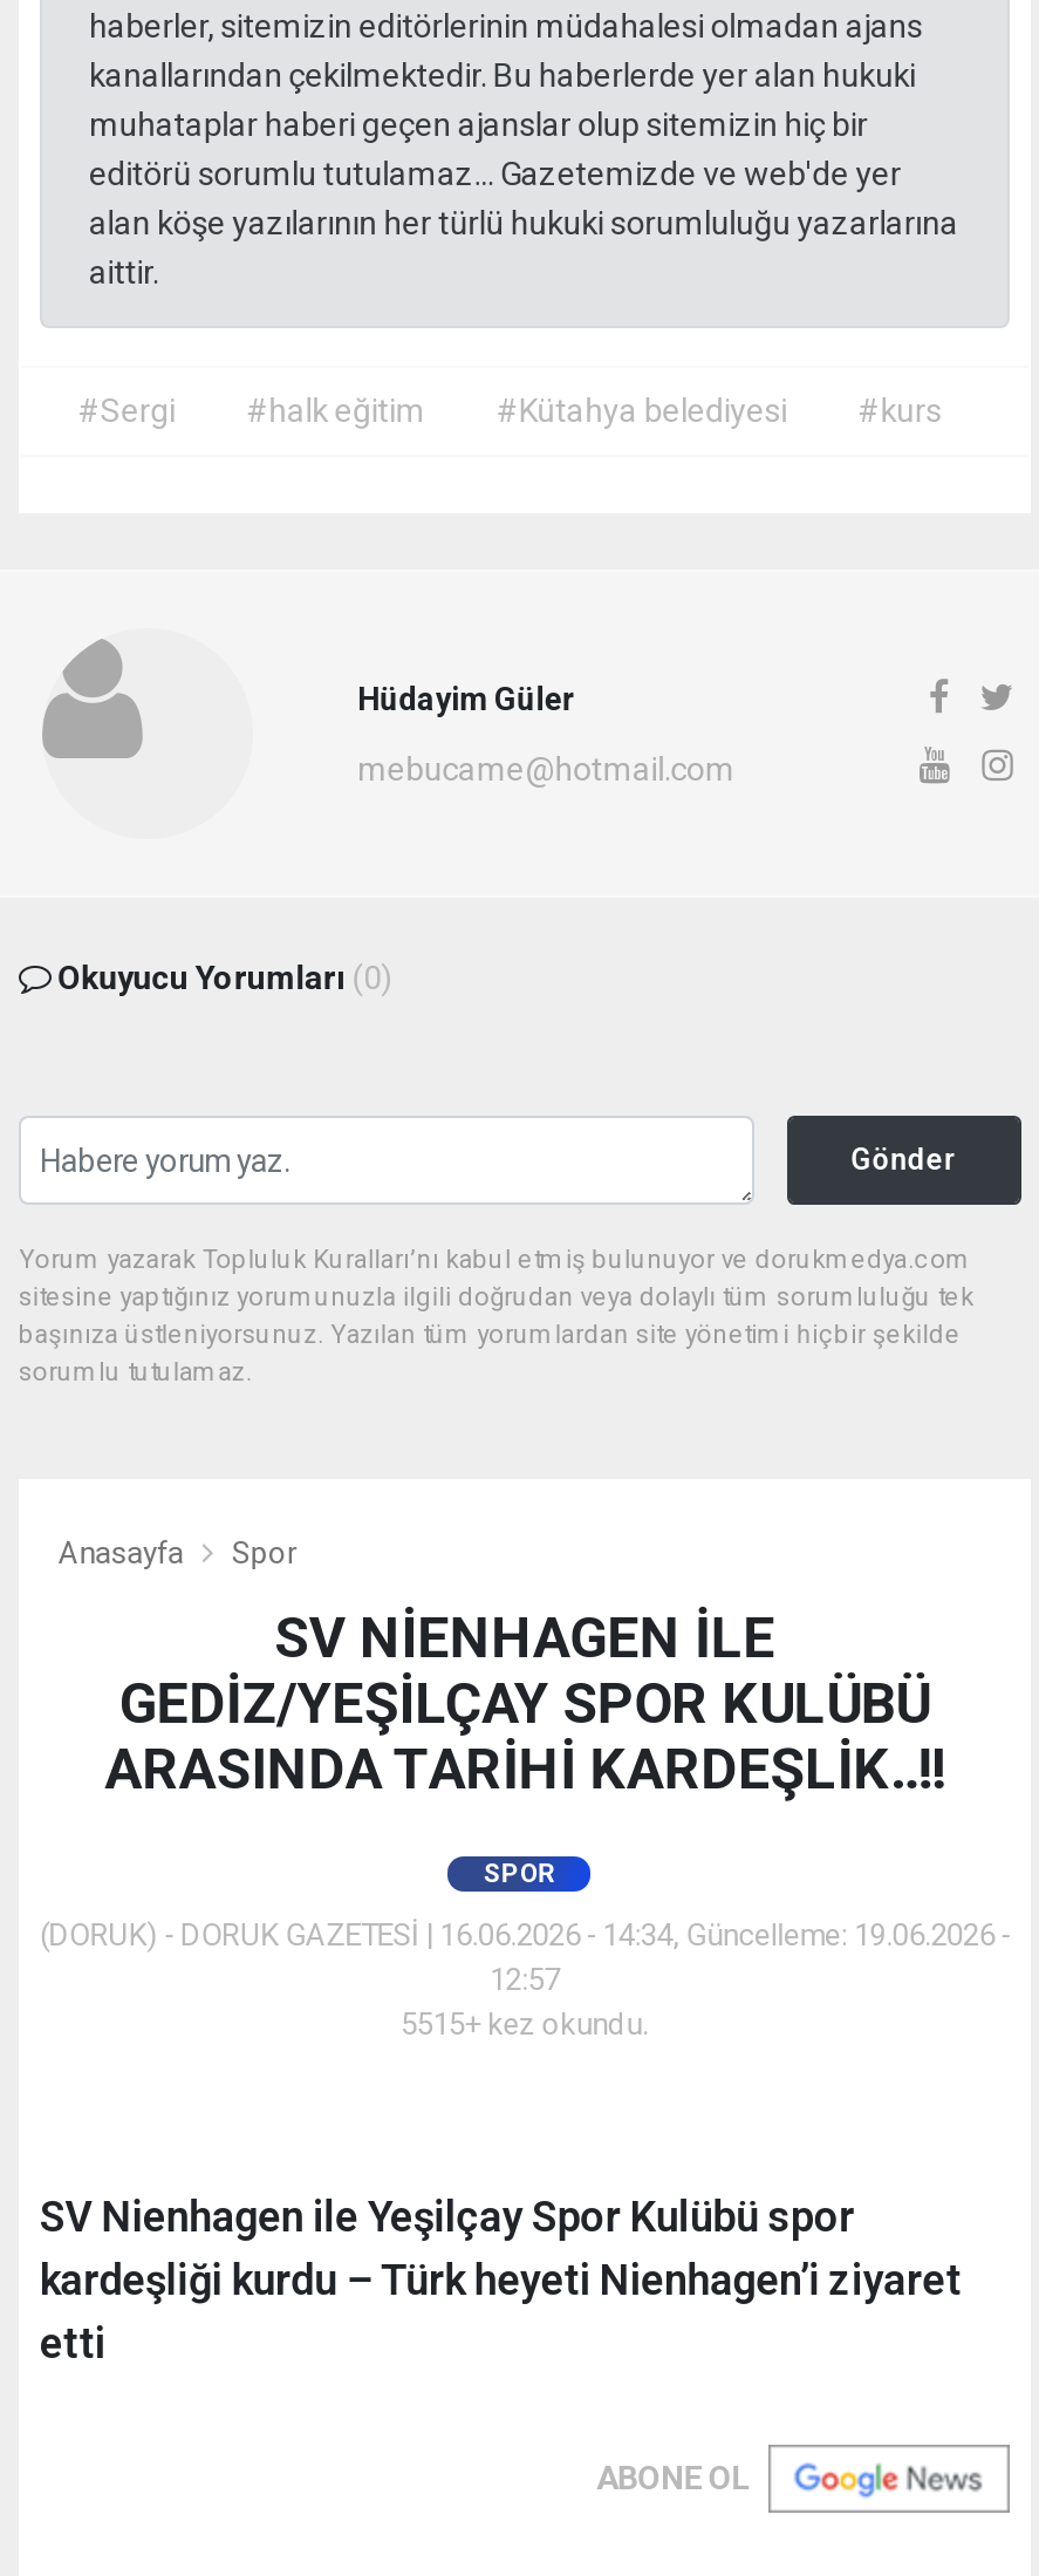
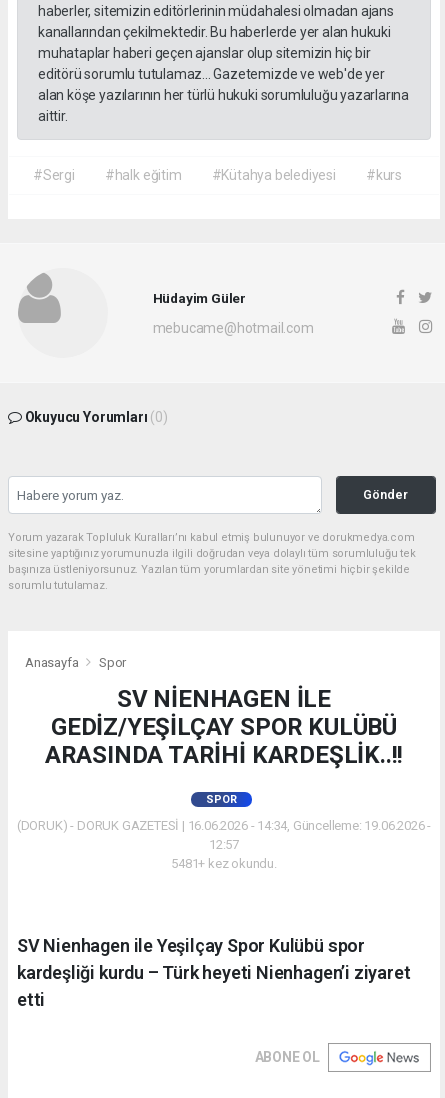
[401,2006,649,2041] 5515+ kez okundu. -> [171,856,277,871] 5481+ kez okundu.

